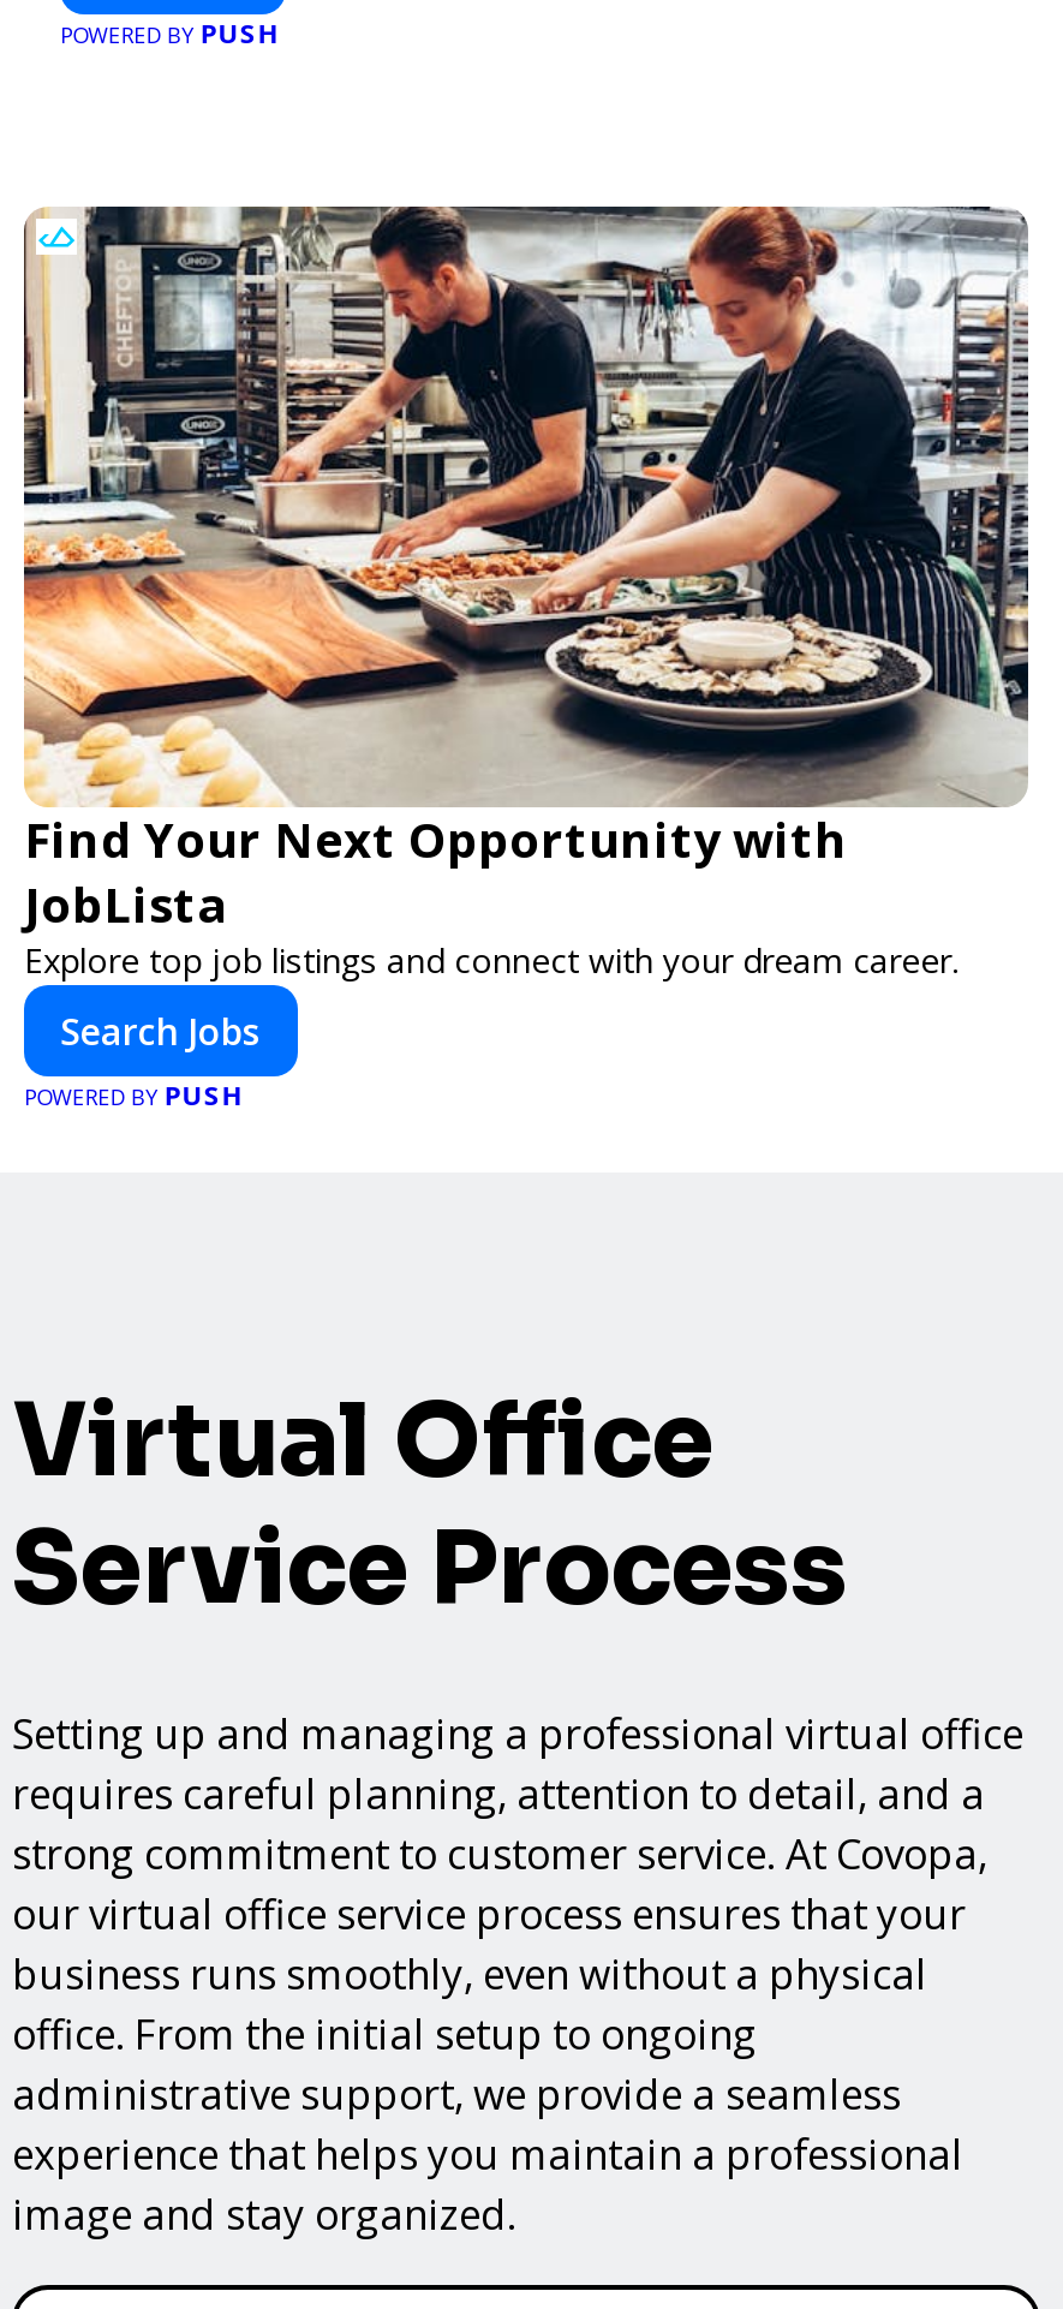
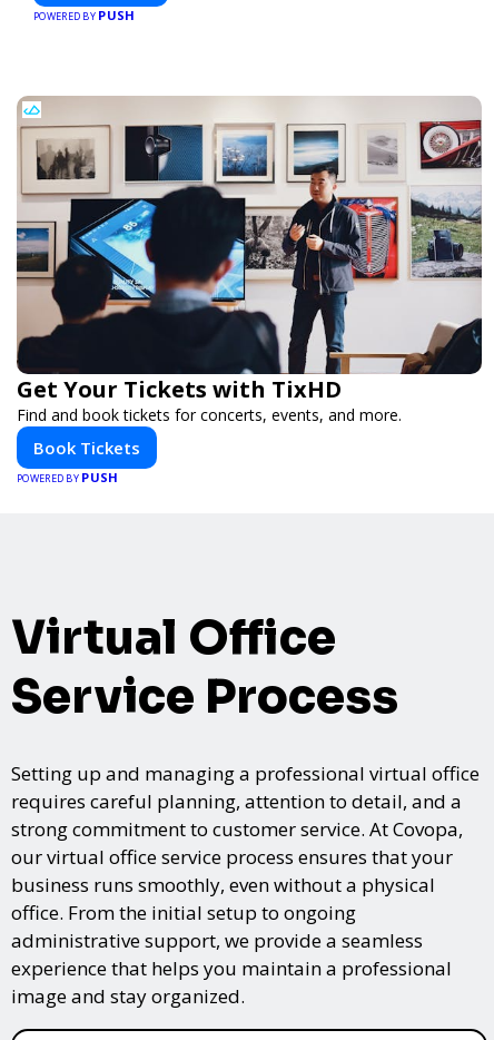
[22,204,1031,983] [image] | Find Your Next Opportunity with | JobLista | Explore top job listings and connect with your dream career. -> [16,96,483,425] [image] | Get Your Tickets with TixHD | Find and book tickets for concerts, events, and more.
[60,1007,262,1055] Search Jobs -> [33,436,140,459] Book Tickets

